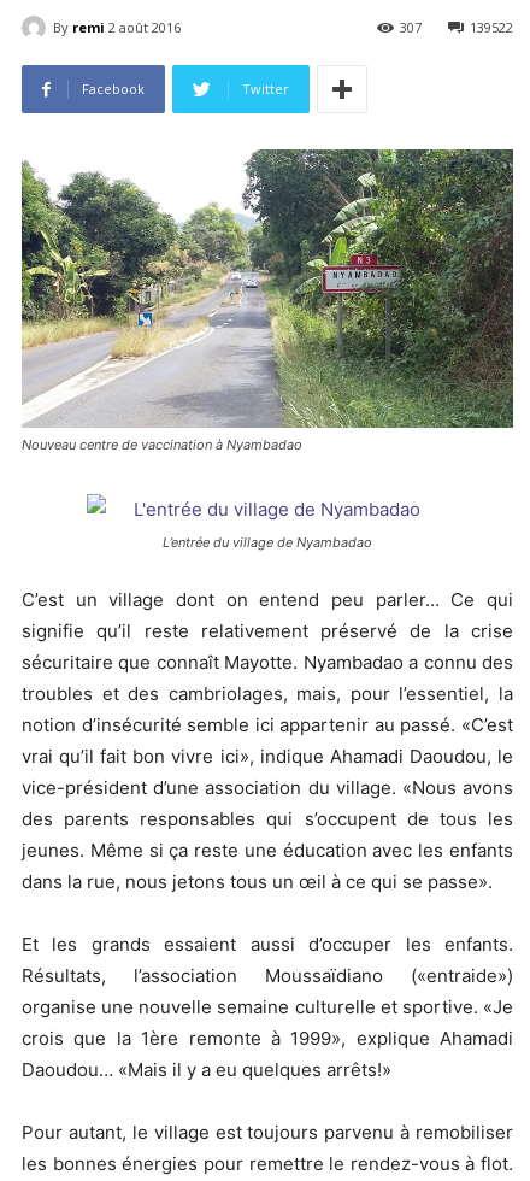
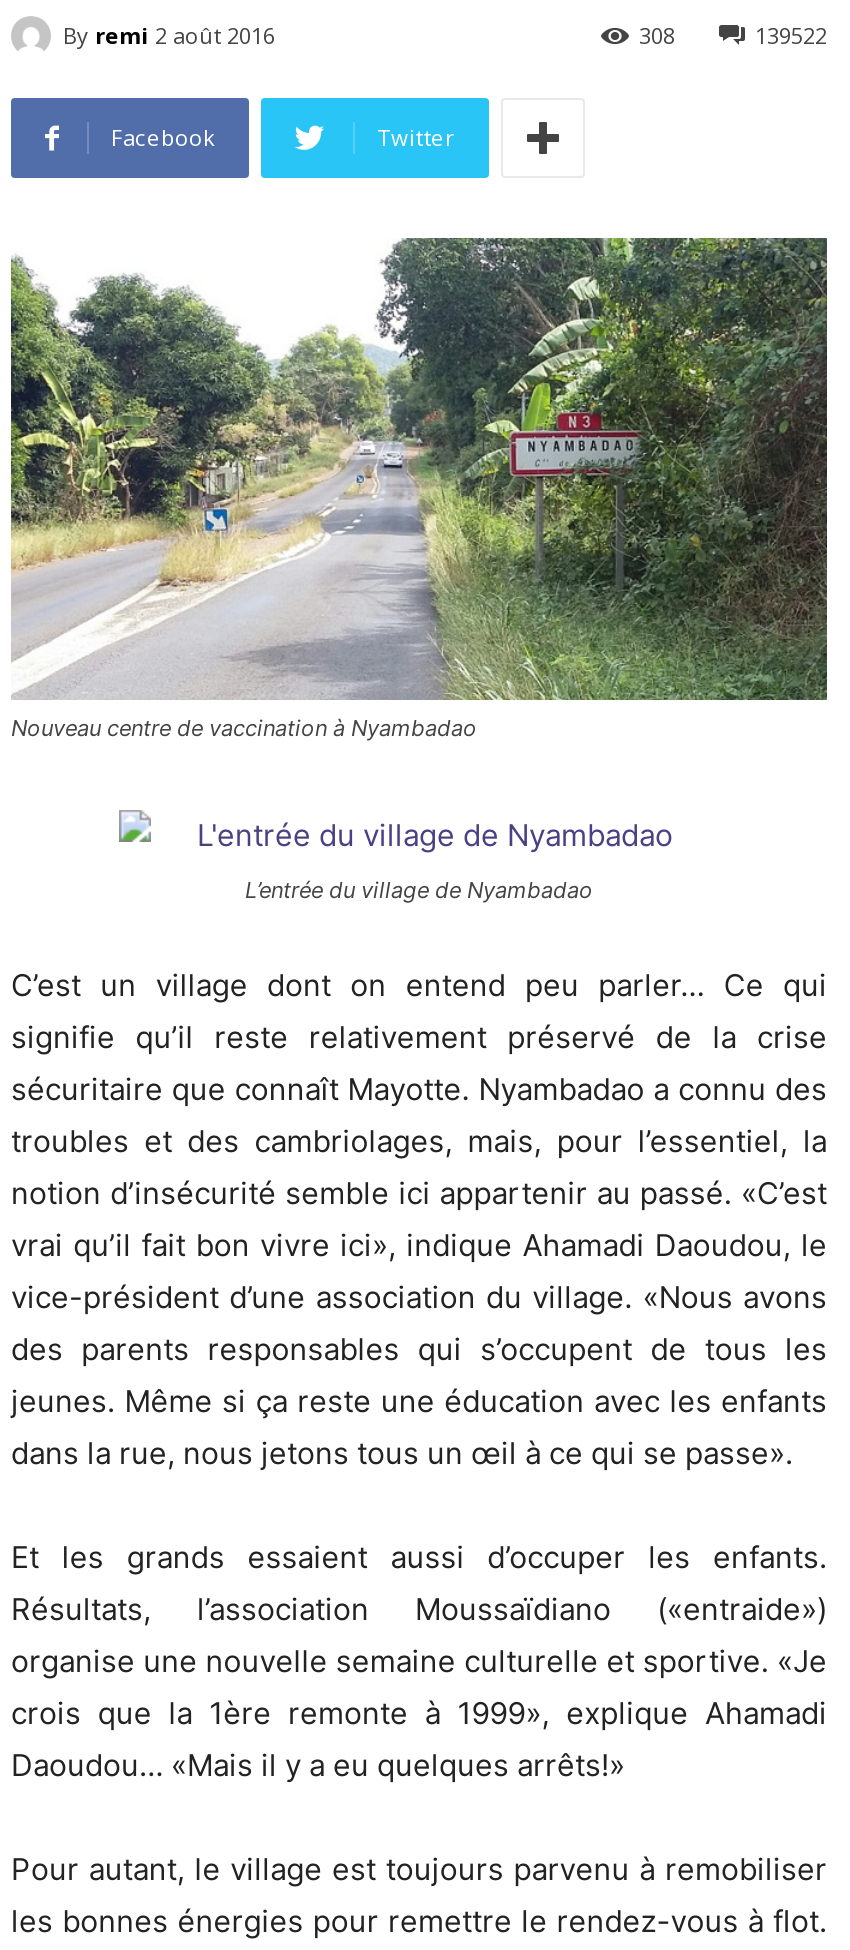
[400,18,422,36] 307 -> [639,20,675,50] 308

